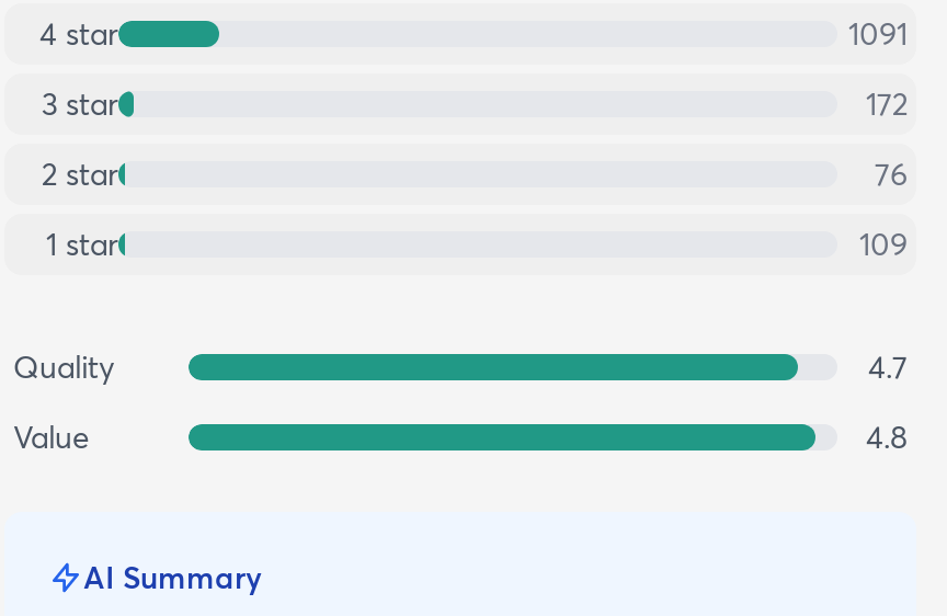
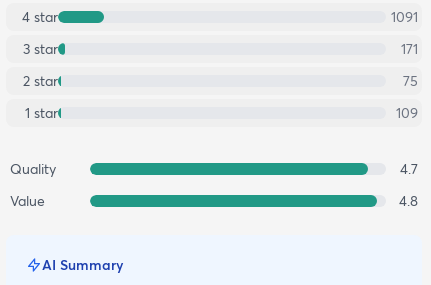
[866,85,908,125] 172 -> [401,40,418,58] 171
[875,155,908,195] 76 -> [403,72,418,90] 75

